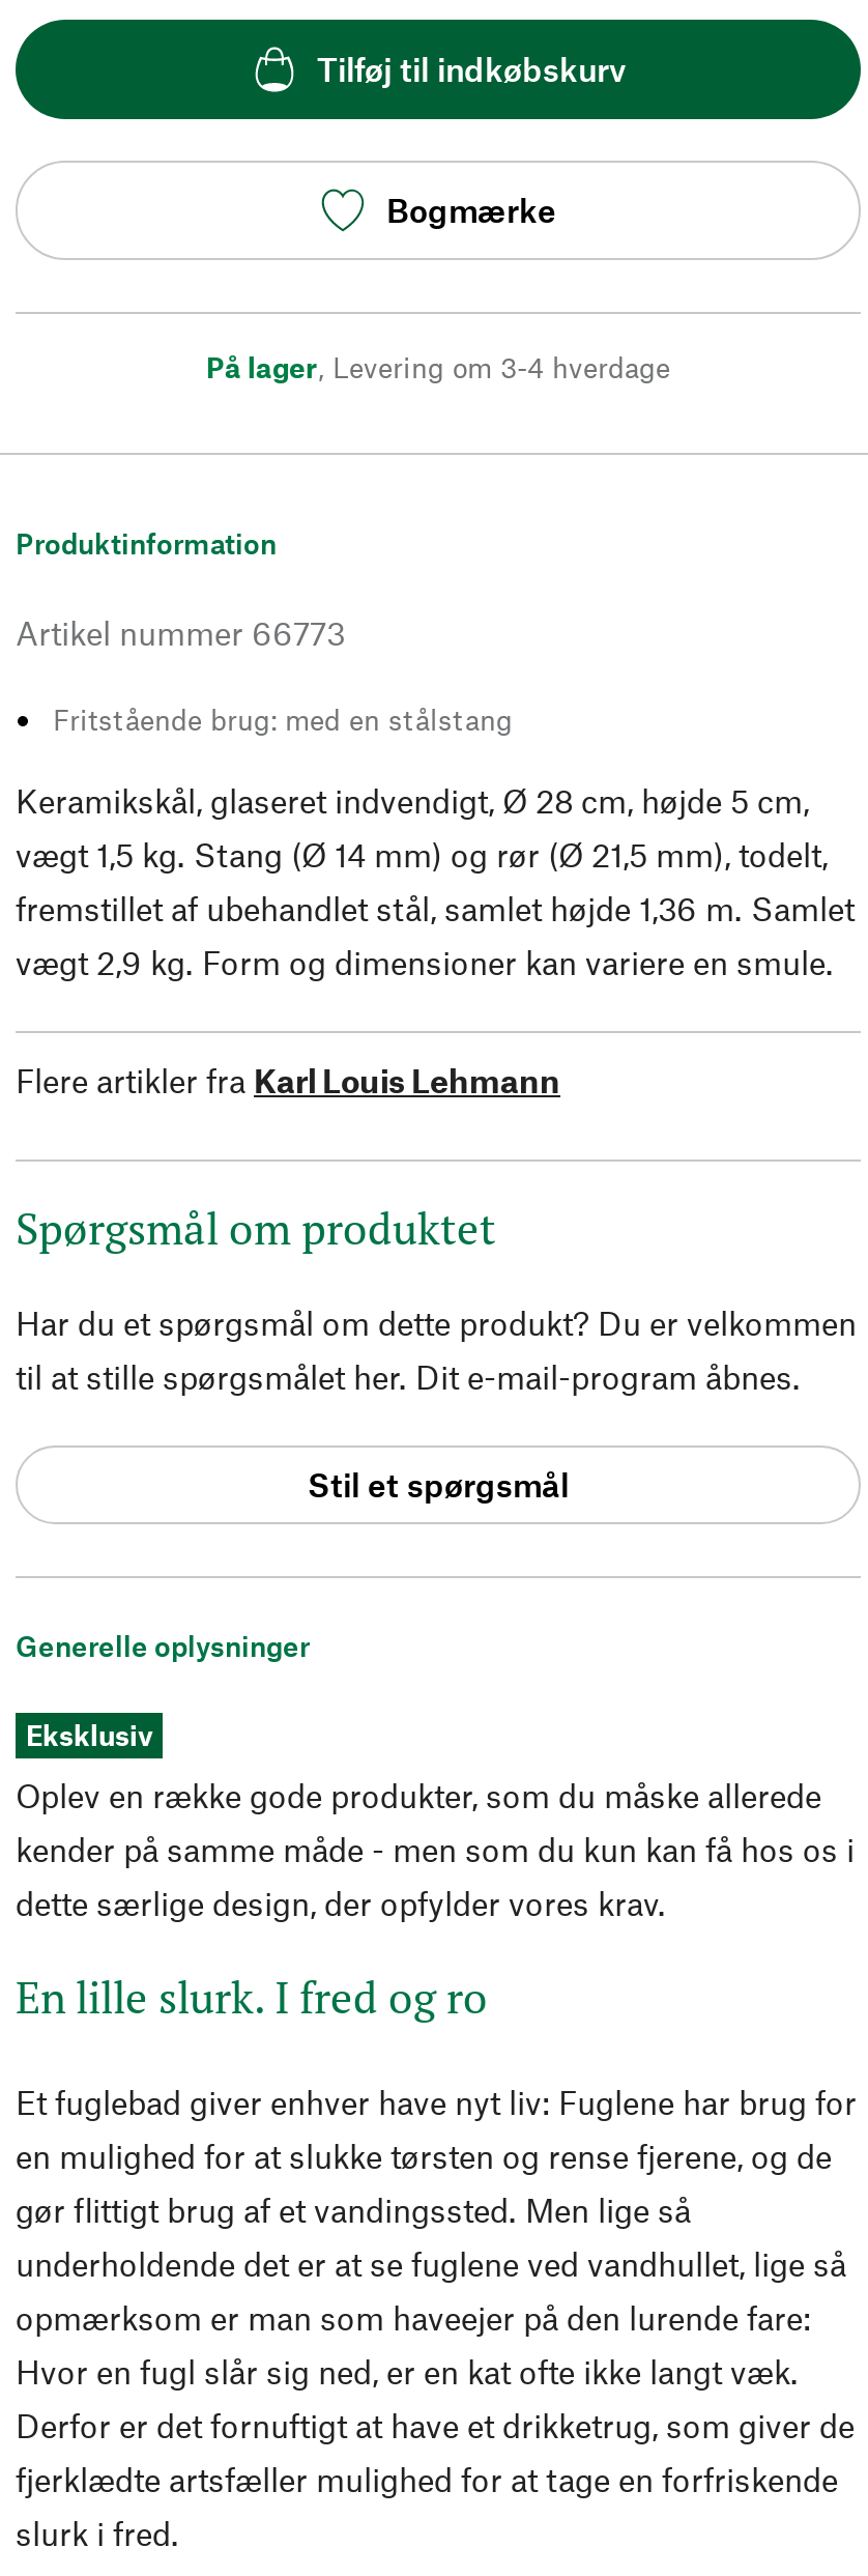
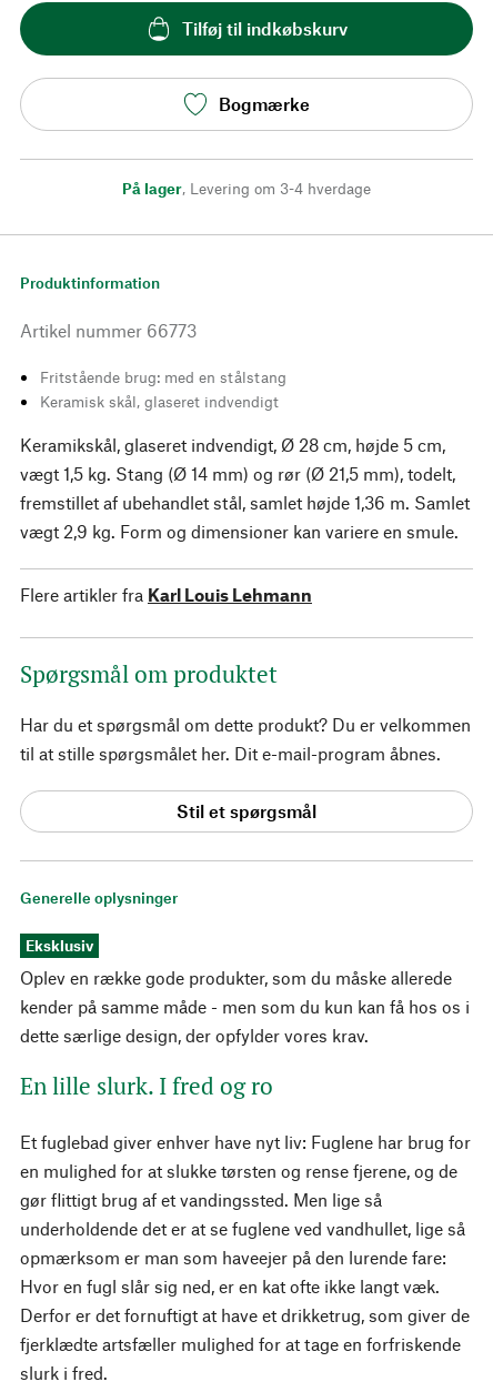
none -> [40,391,279,410] Keramisk skål, glaseret indvendigt

